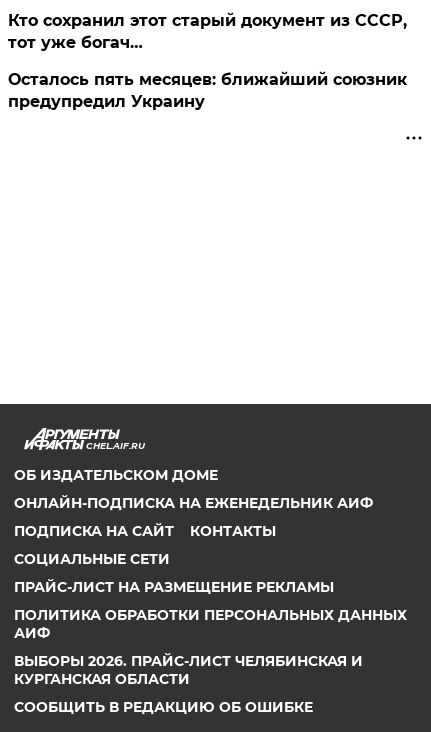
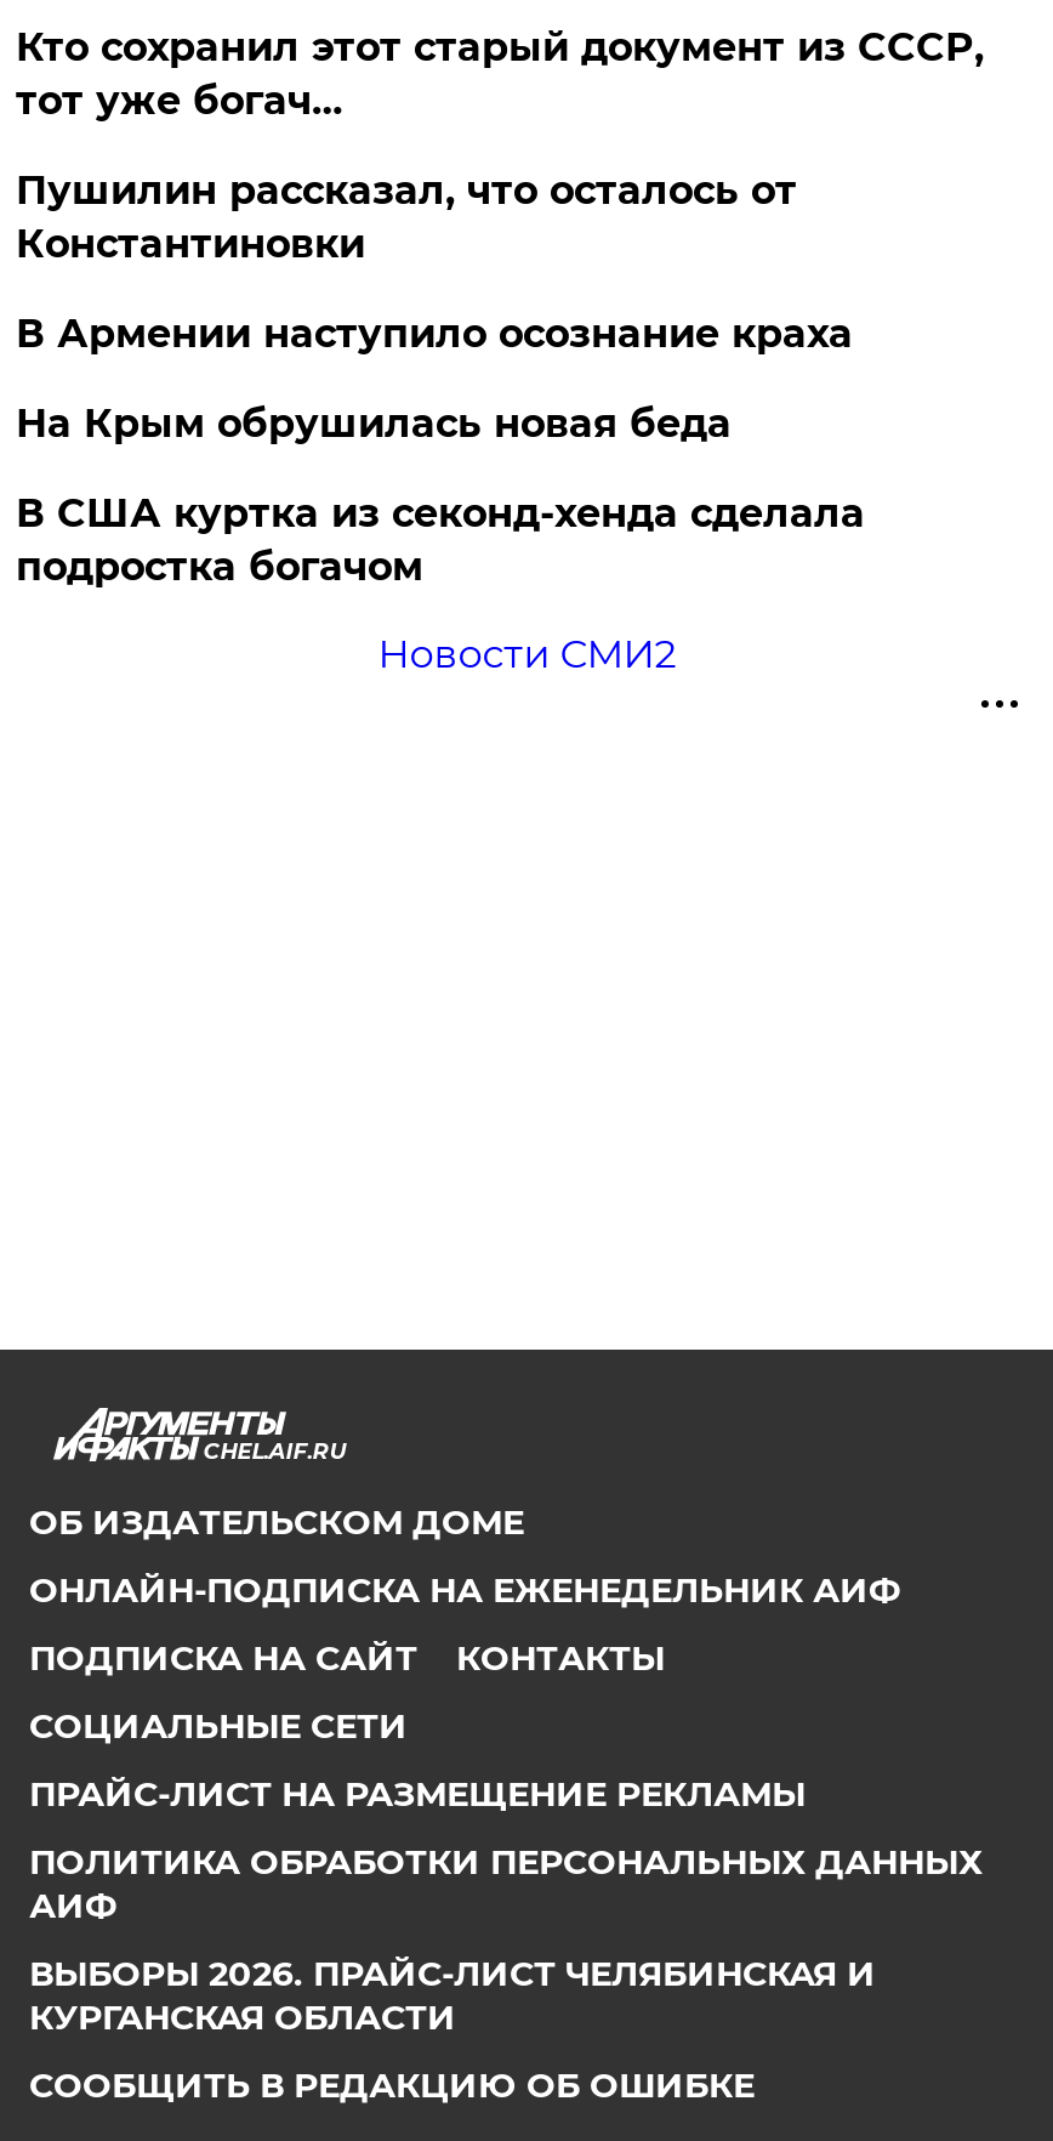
[8,70,407,111] Осталось пять месяцев: ближайший союзник | предупредил Украину -> [16,167,865,677] Пушилин рассказал, что осталось от | Константиновки | В Армении наступило осознание краха | На Крым обрушилась новая беда | В США куртка из секонд-хенда сделала | подростка богачом | Новости СМИ2

